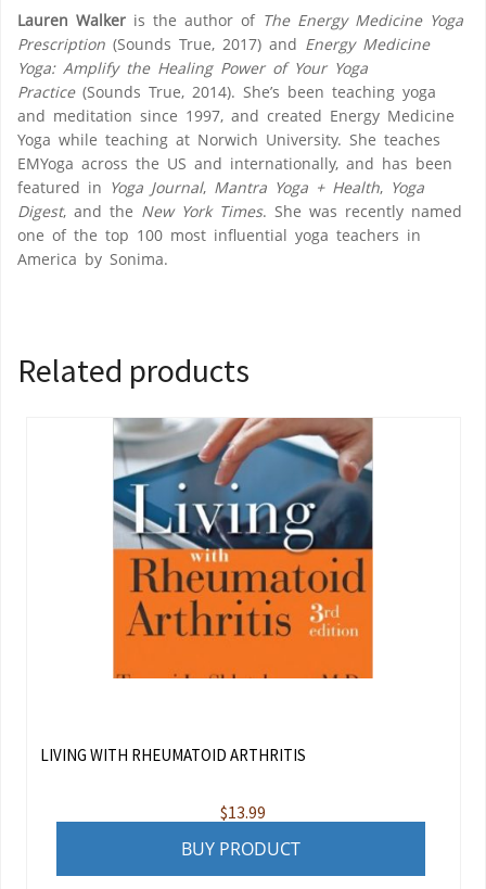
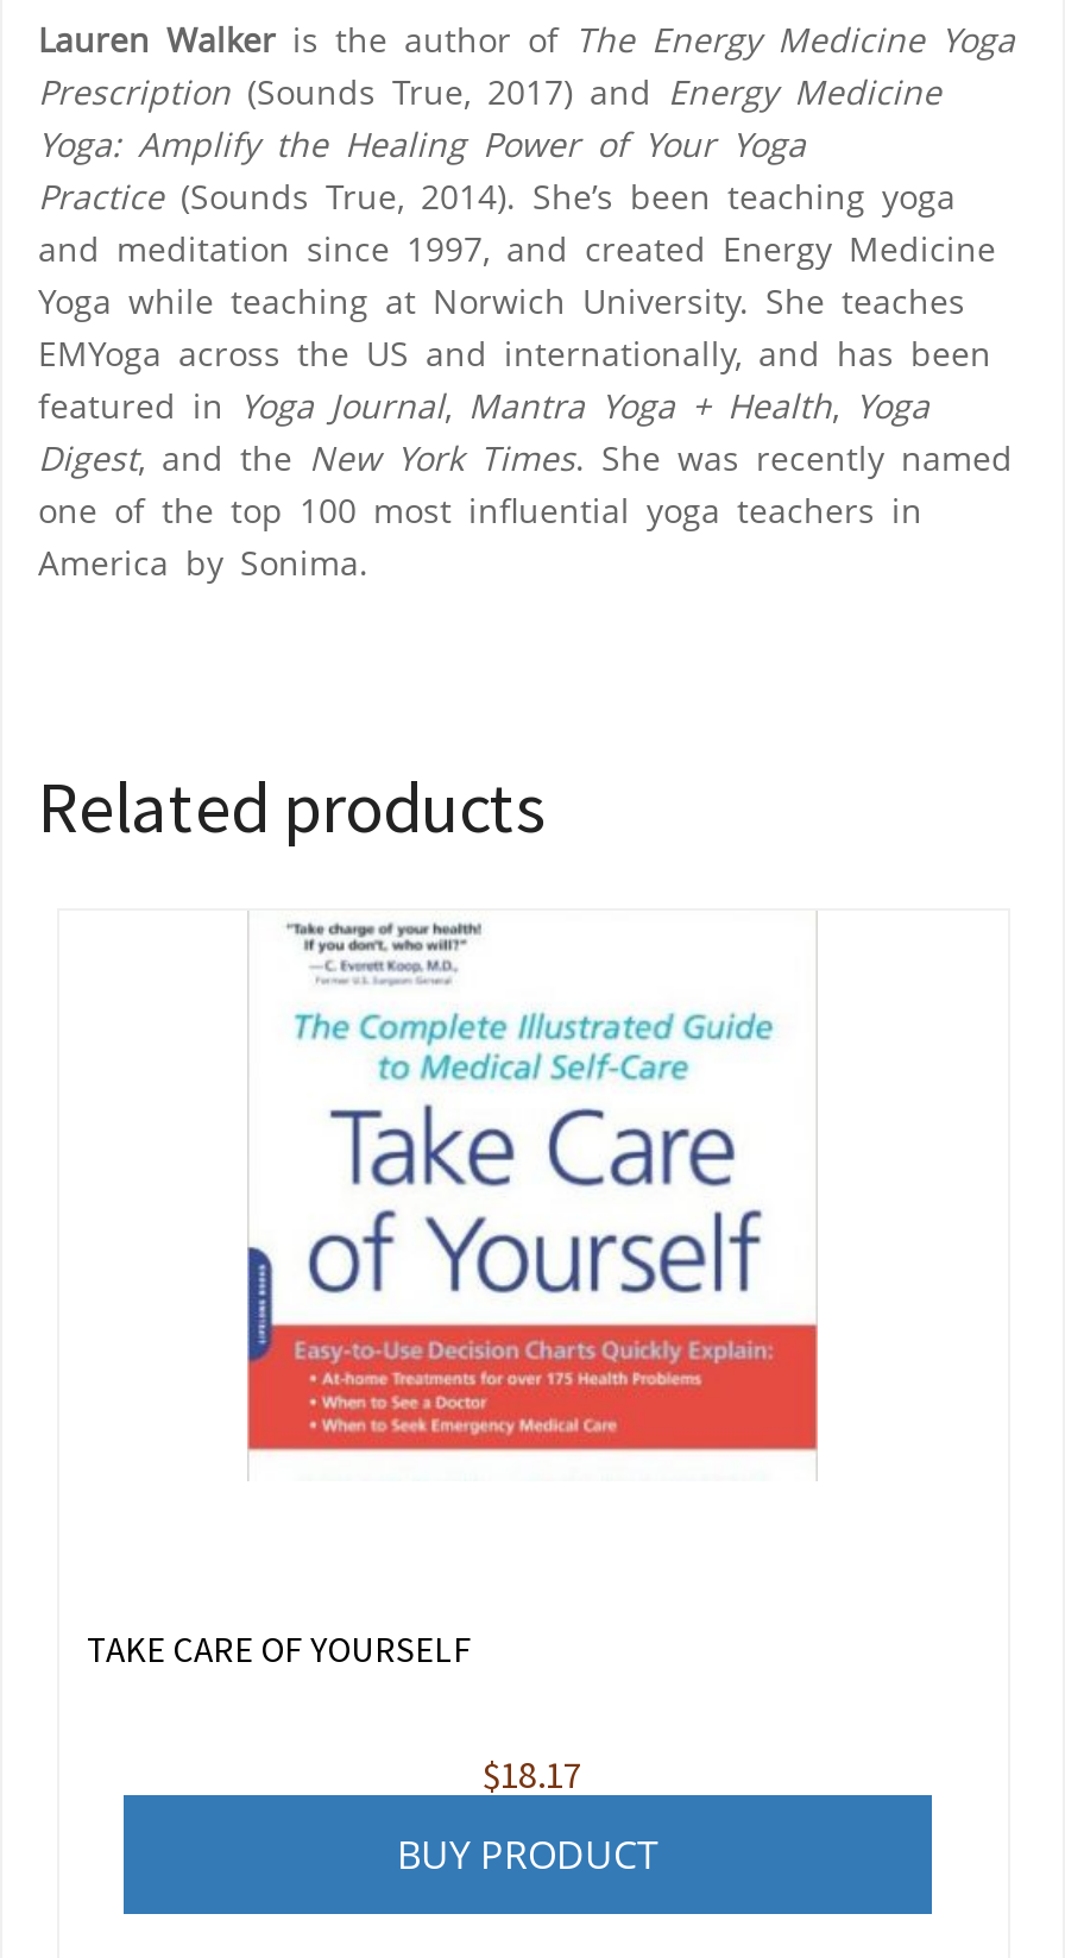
[112,417,374,680] [image] -> [245,911,818,1481] [image]
[40,745,305,765] LIVING WITH RHEUMATOID ARTHRITIS -> [87,1626,472,1671] TAKE CARE OF YOURSELF
[220,801,266,822] $13.99 -> [483,1749,582,1796] $18.17

